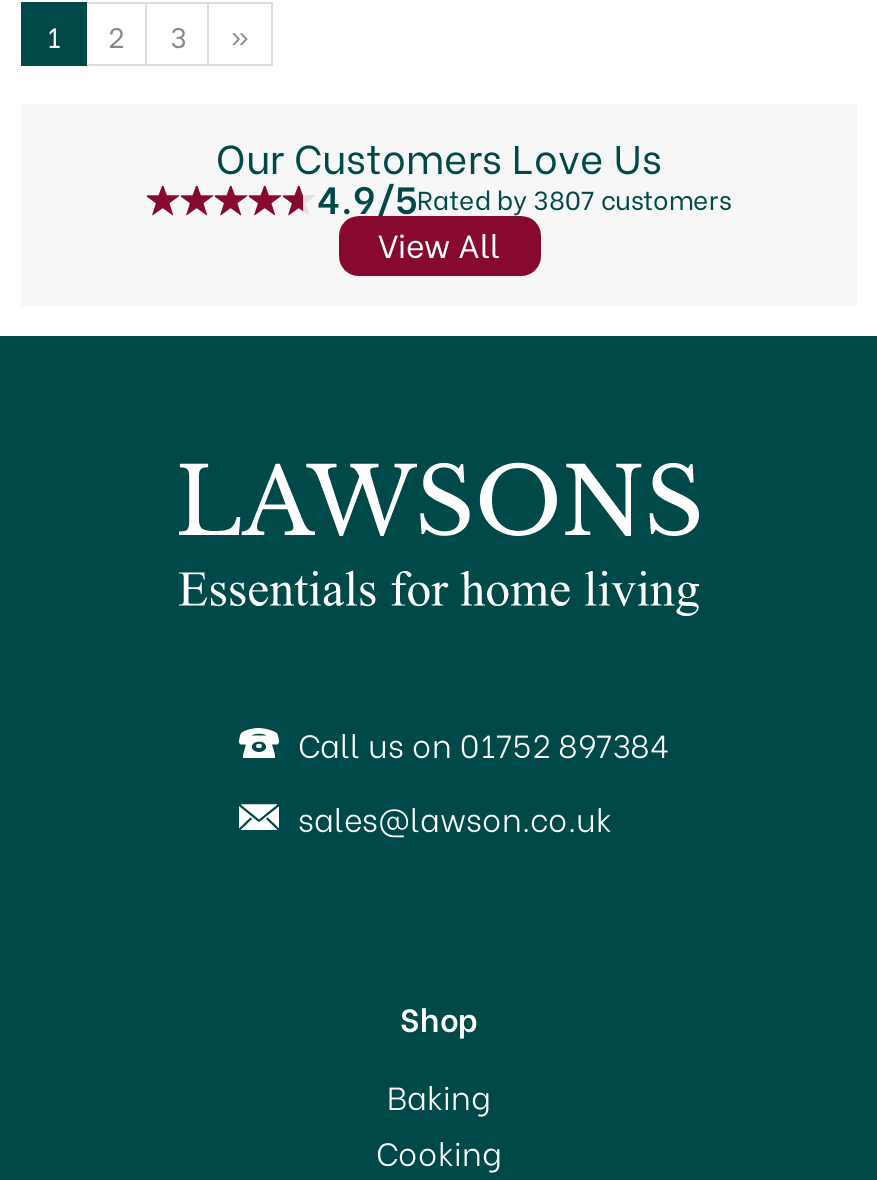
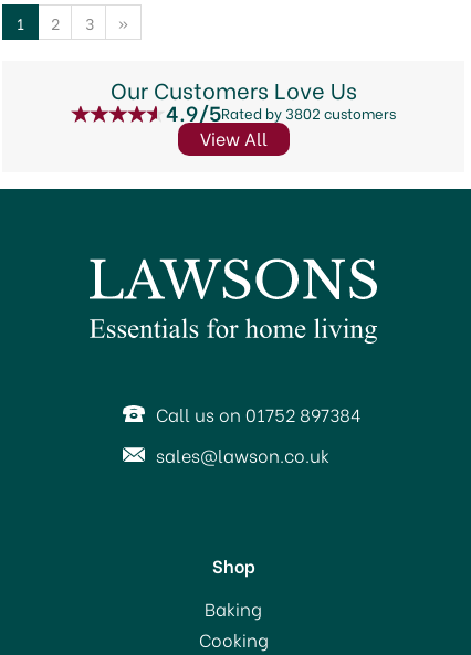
[317,168,731,224] 4.9/5Rated by 3807 customers -> [165,96,395,127] 4.9/5Rated by 3802 customers

